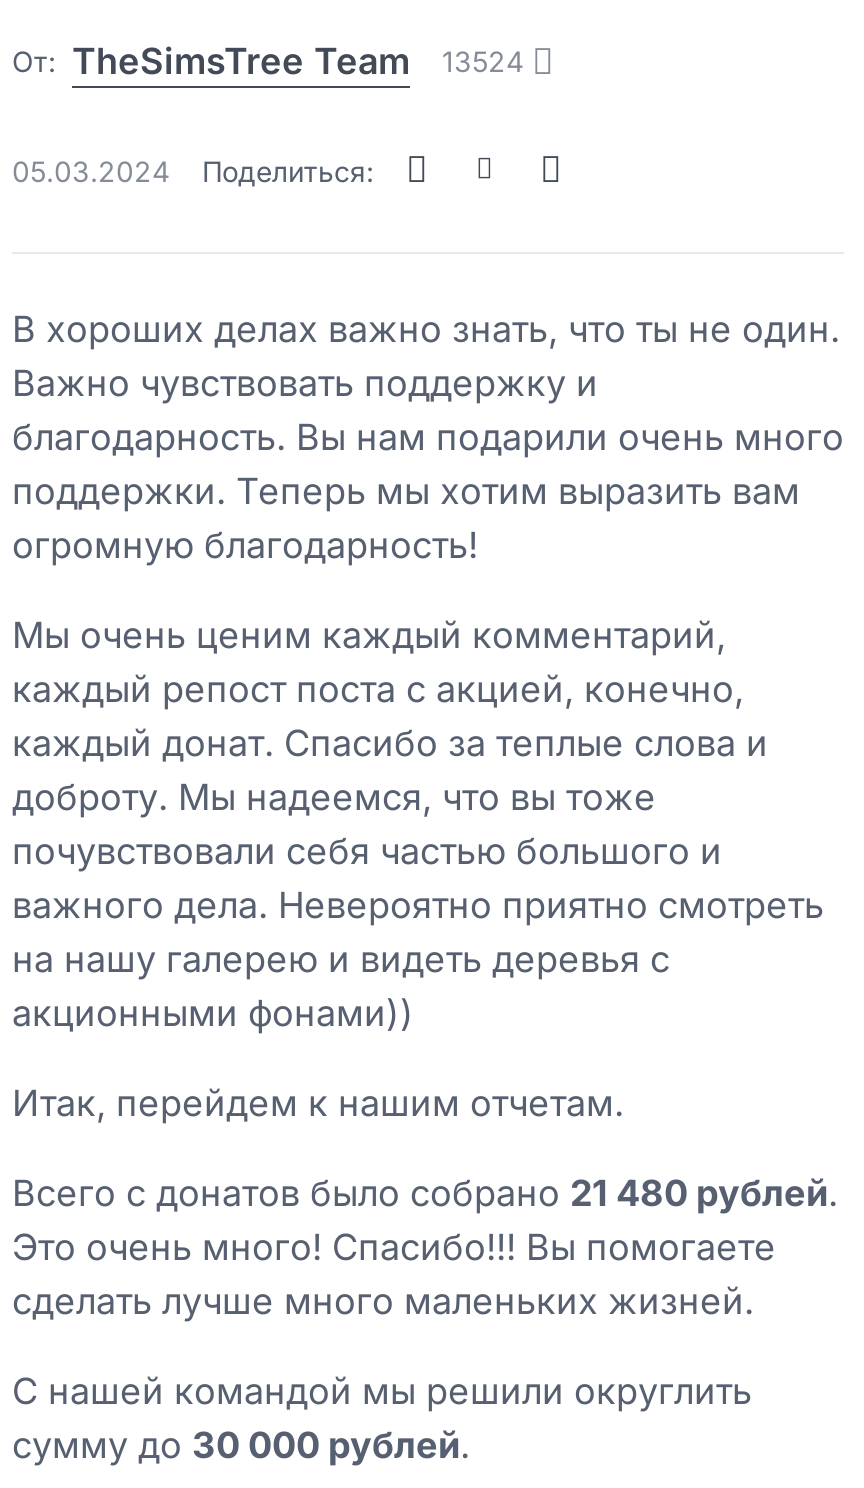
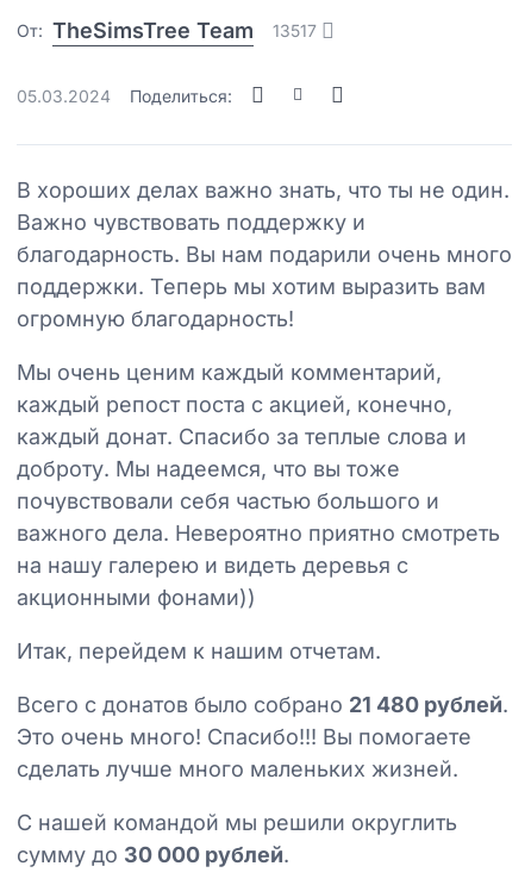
[12,40,524,82] От: TheSimsTree Team 13524 -> [17,18,317,43] От: TheSimsTree Team 13517

